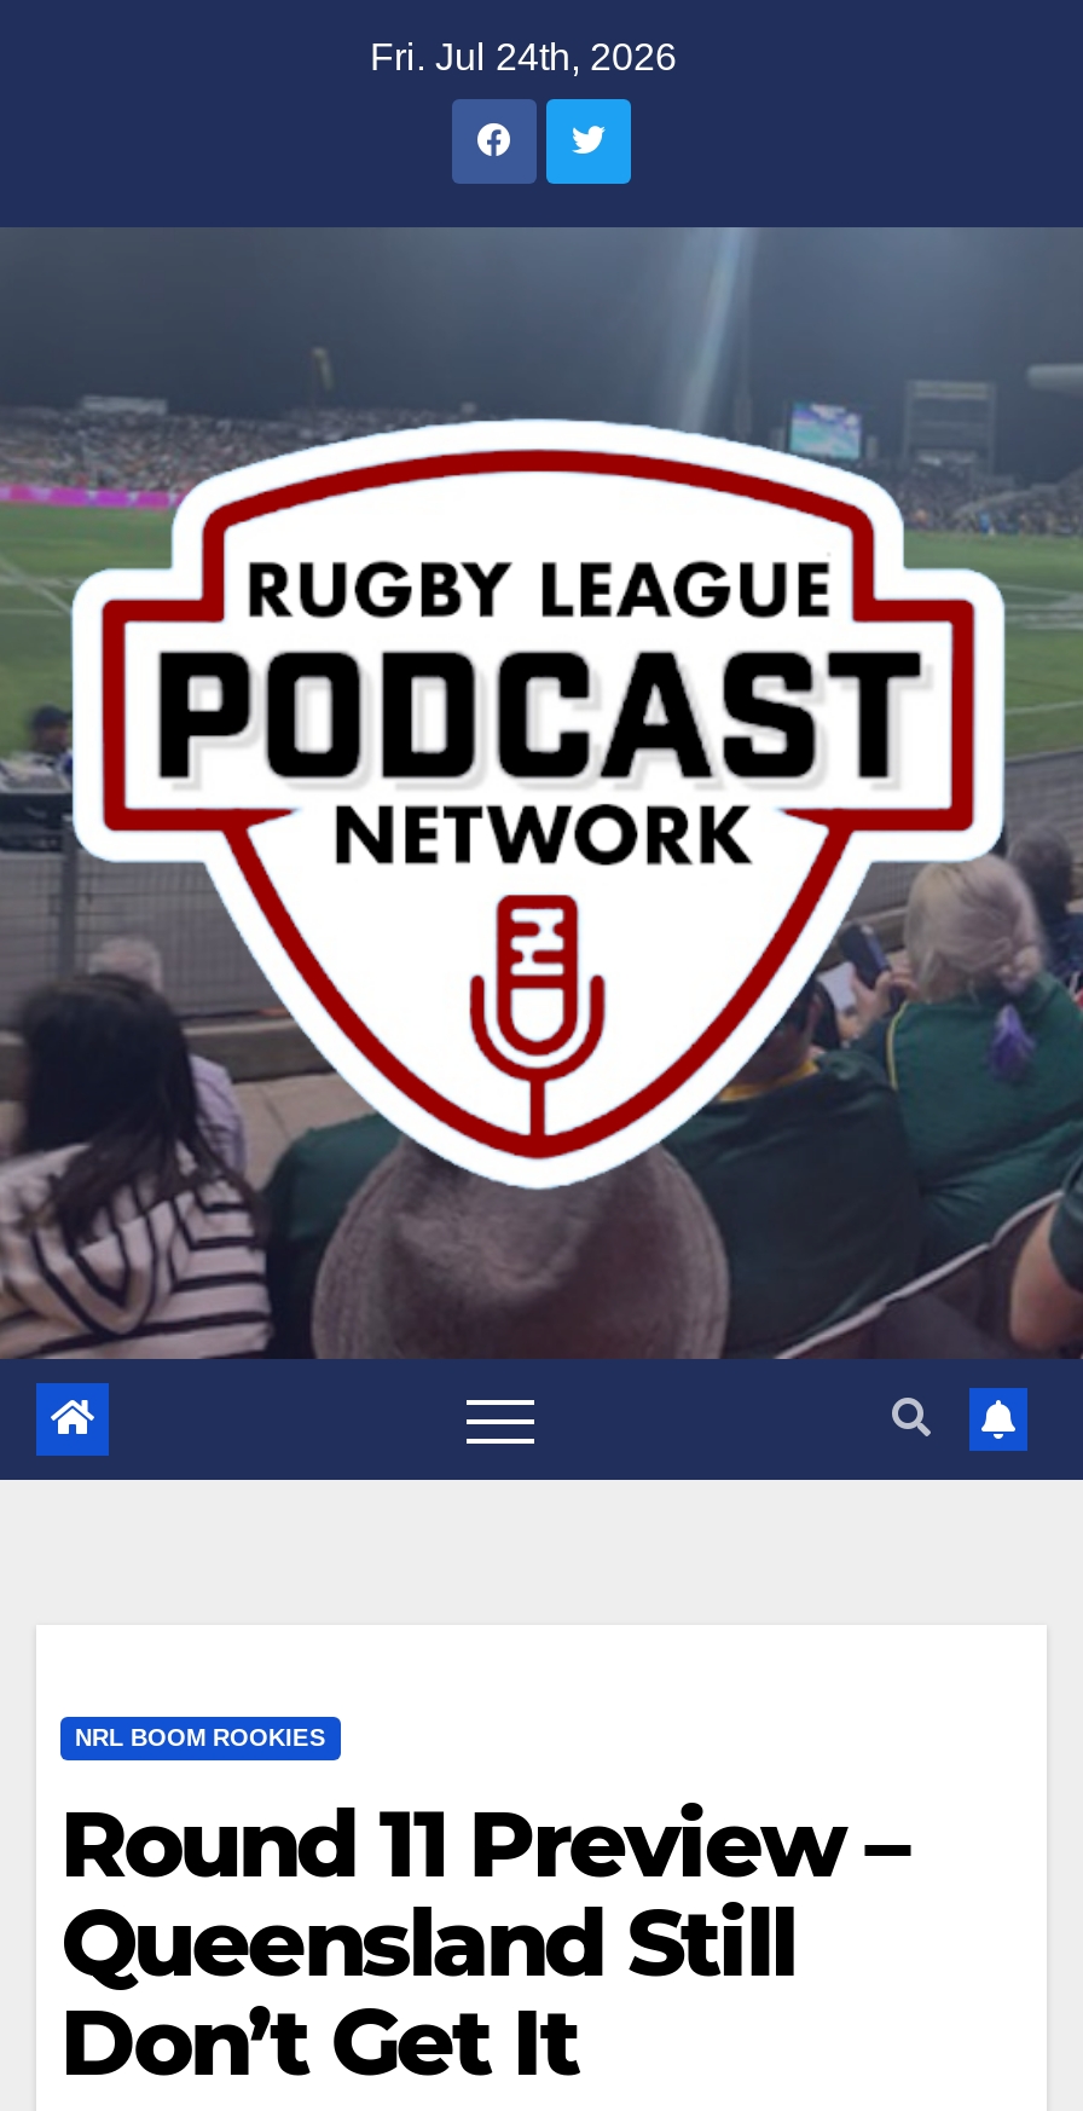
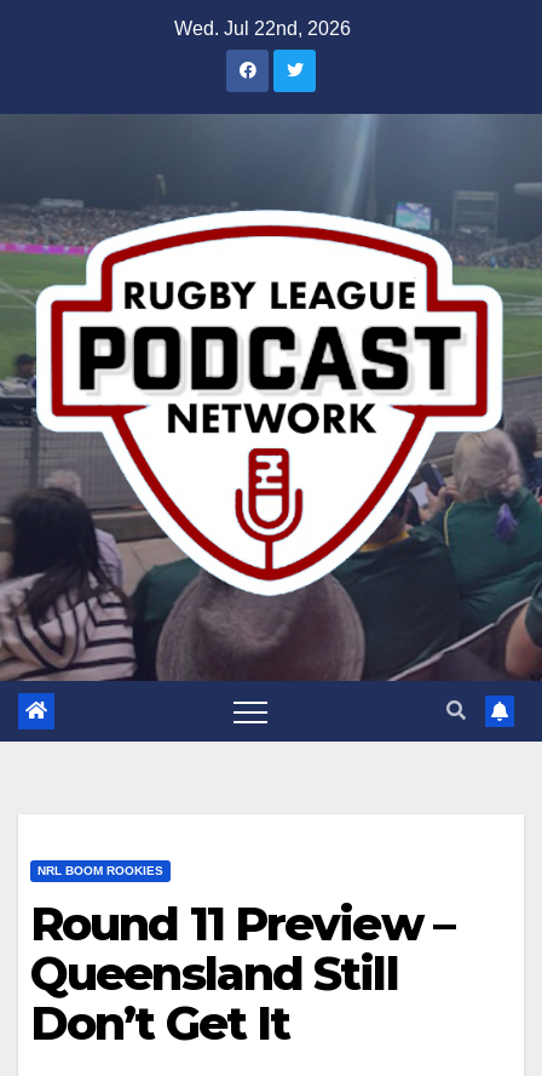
[370,36,677,77] Fri. Jul 24th, 2026 -> [174,18,350,39] Wed. Jul 22nd, 2026

